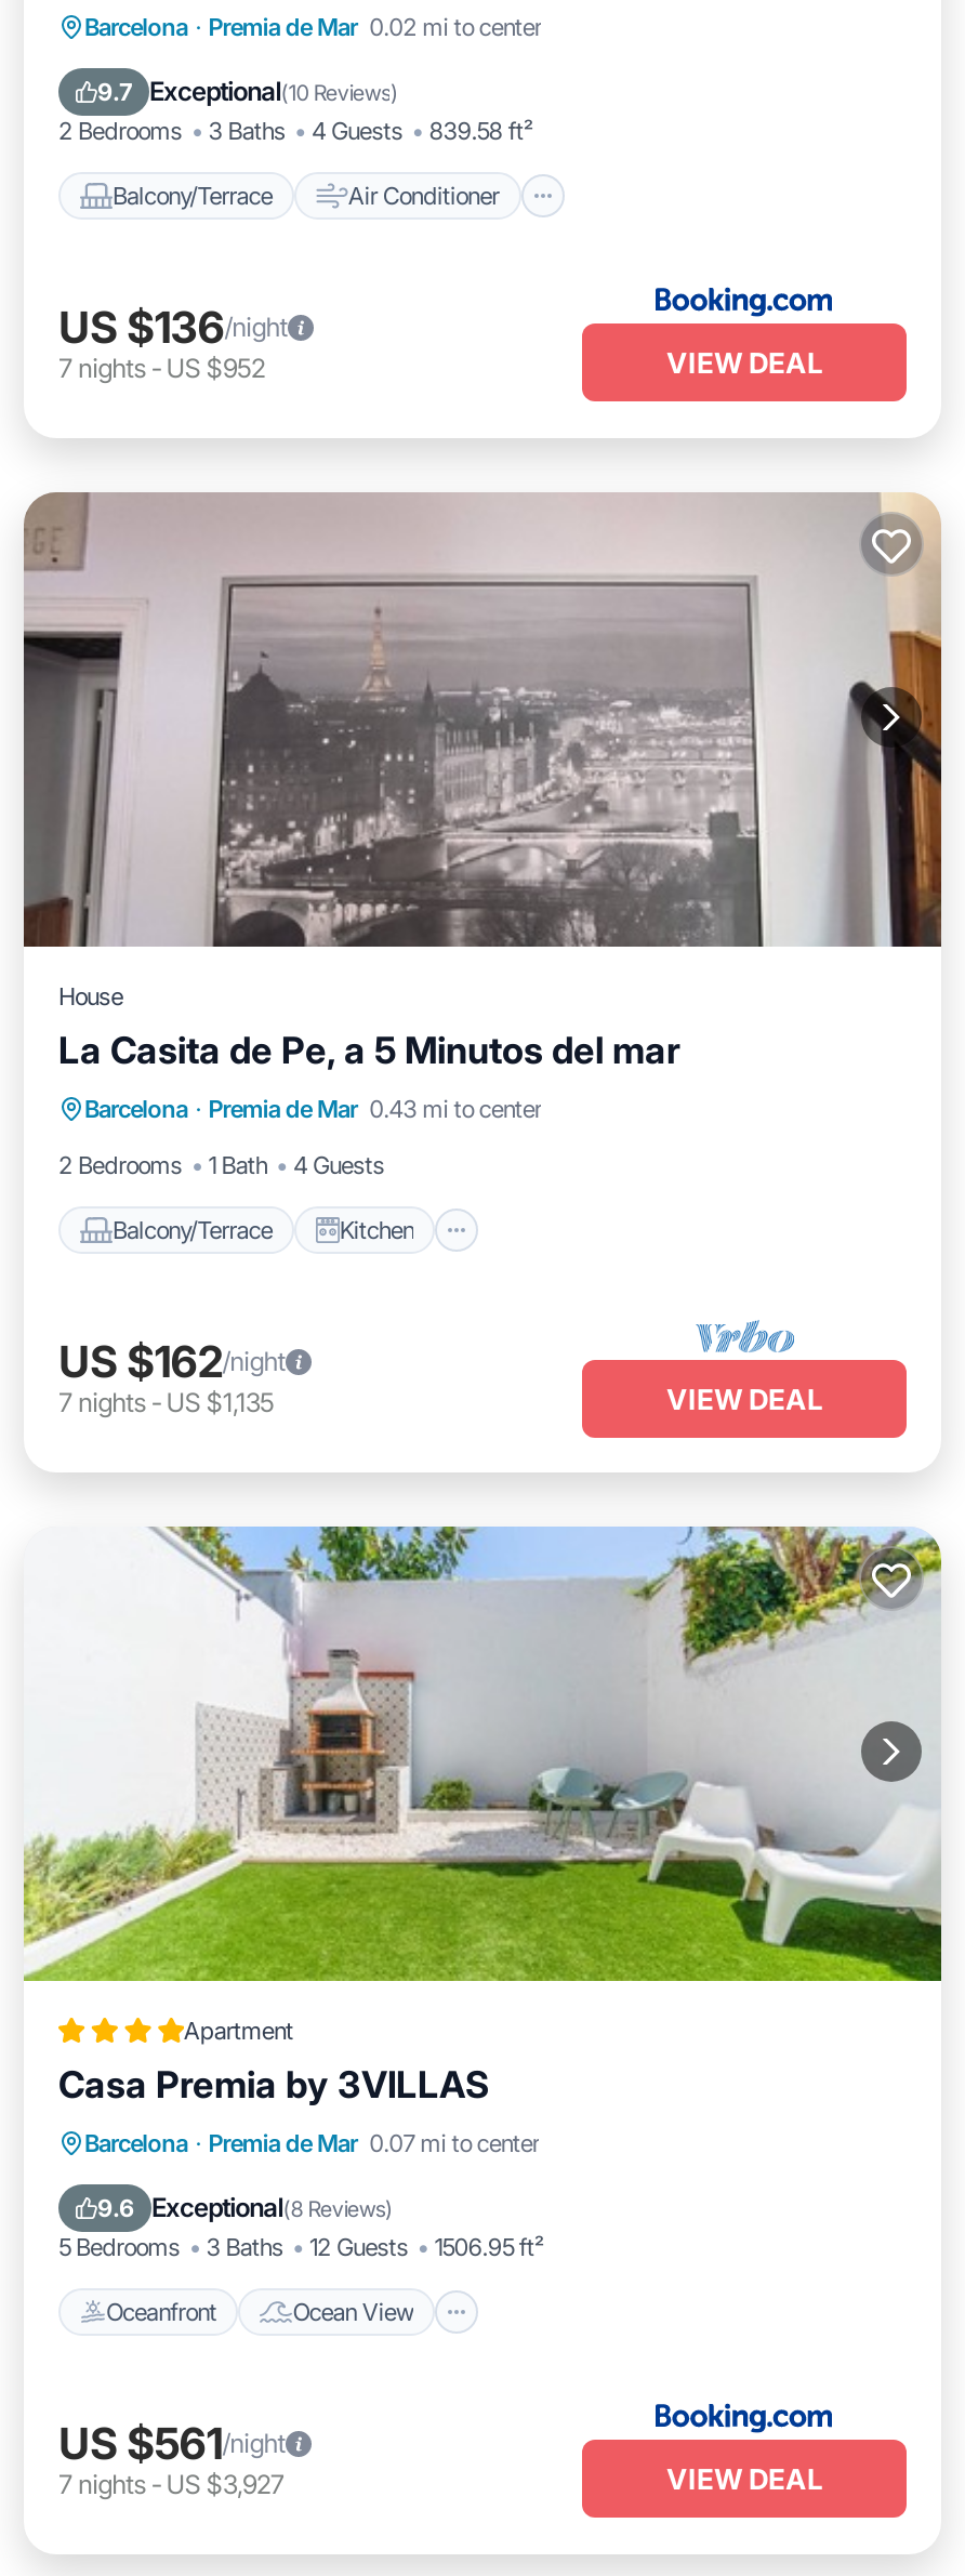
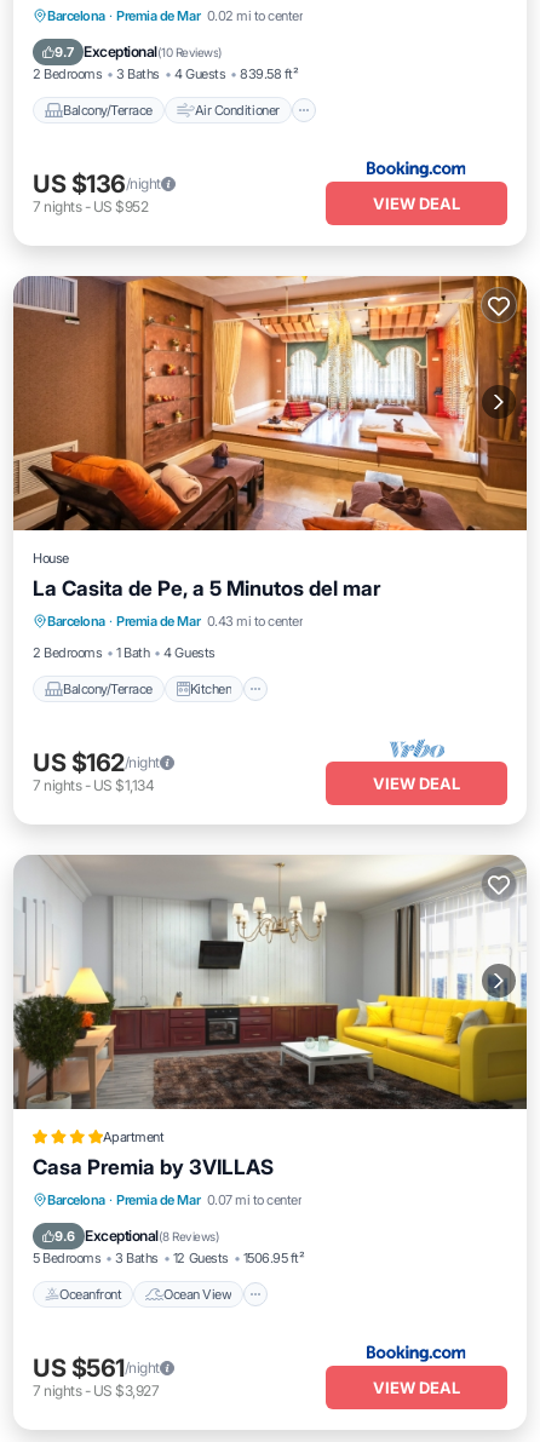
[22,492,943,949] [image] -> [12,275,528,532] [image]
[58,1386,273,1418] 7 nights - US $1,135 -> [33,776,154,794] 7 nights - US $1,134
[22,1524,941,1983] [image] -> [12,854,528,1110] [image]

